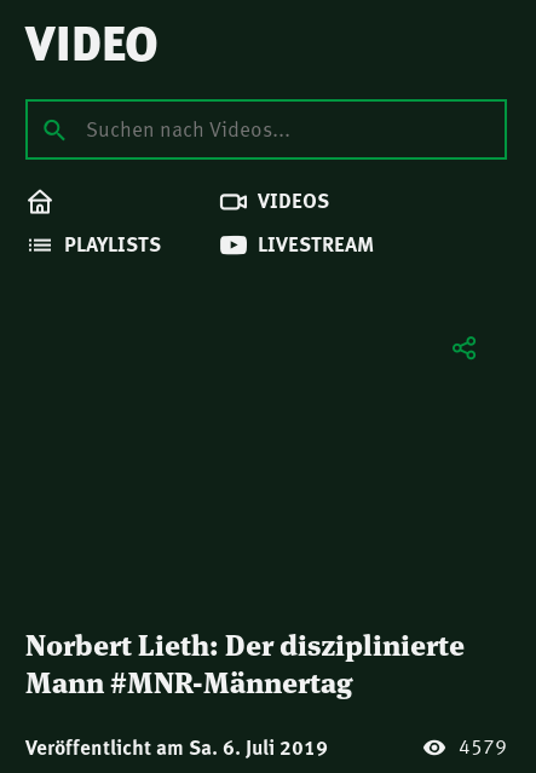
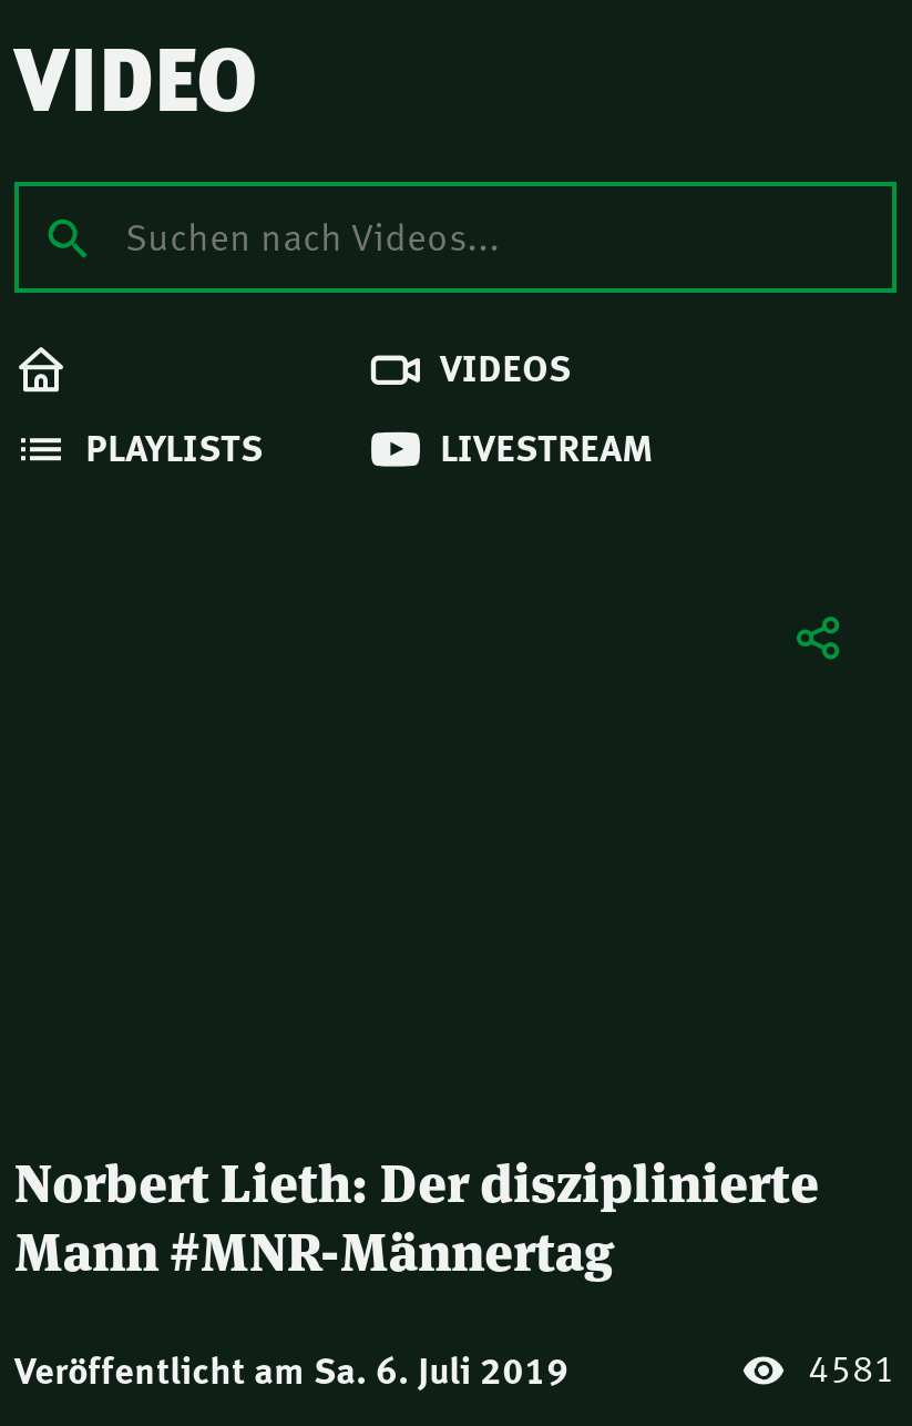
[459,731,507,760] 4579 -> [808,1340,896,1394] 4581

